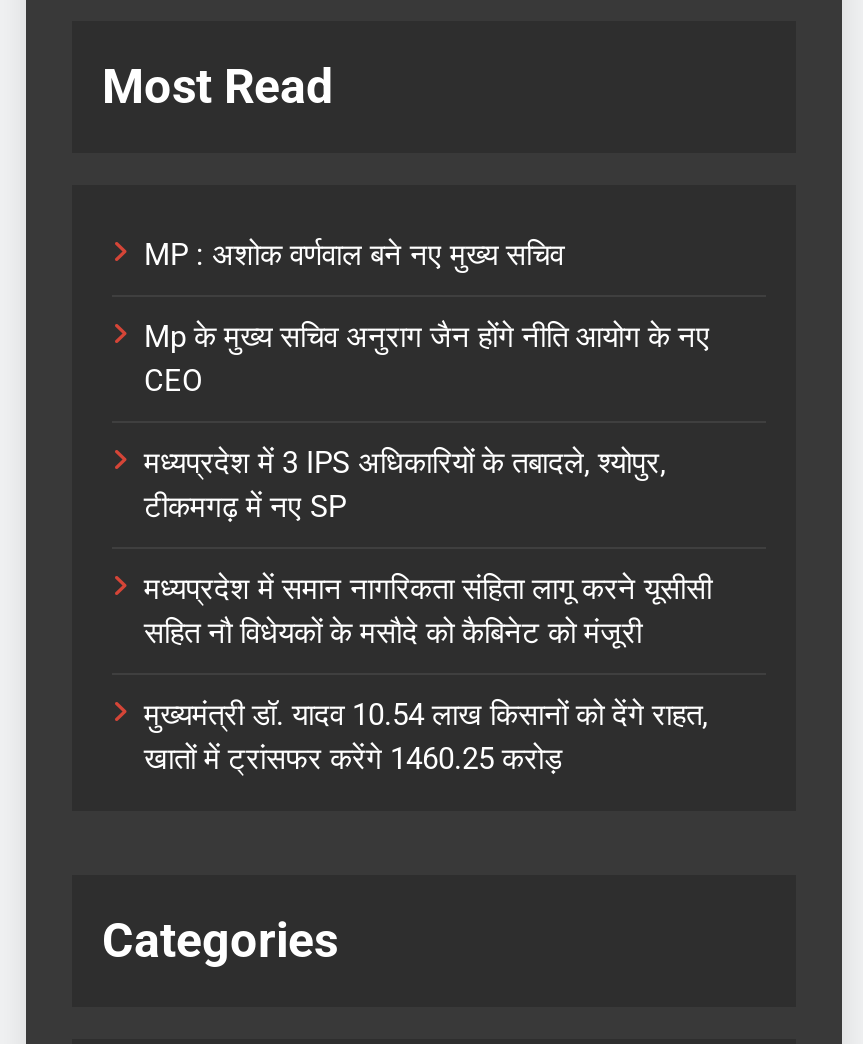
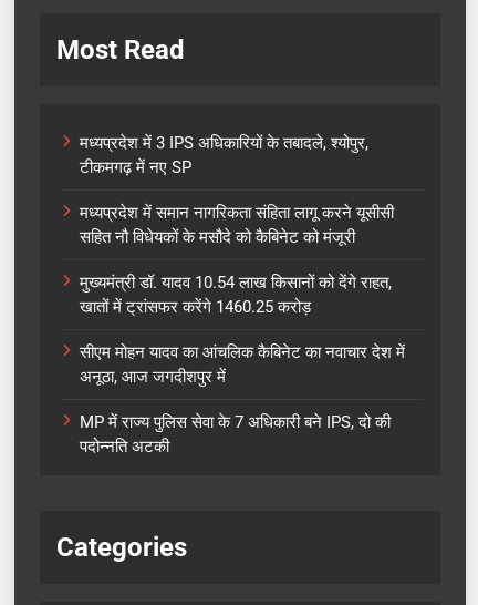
[144,238,710,400] MP : अशोक वर्णवाल बने नए मुख्य सचिव | Mp के मुख्य सचिव अनुराग जैन होंगे नीति आयोग के नए | CEO -> none
moved [144,446,712,778] -> [80,133,394,317]: मध्यप्रदेश में 3 IPS अधिकारियों के तबादले, श्योपुर, | टीकमगढ़ में नए SP | मध्यप्रदेश में समान नागरिकता संहिता लागू करने यूसीसी | सहित नौ विधेयकों के मसौदे को कैबिनेट को मंजूरी | मुख्यमंत्री डॉ. यादव 10.54 लाख किसानों को देंगे राहत, | खातों में ट्रांसफर करेंगे 1460.25 करोड़
none -> [80,343,405,457] सीएम मोहन यादव का आंचलिक कैबिनेट का नवाचार देश में | अनूठा, आज जगदीशपुर में | MP में राज्य पुलिस सेवा के 7 अधिकारी बने IPS, दो की | पदोन्नति अटकी

